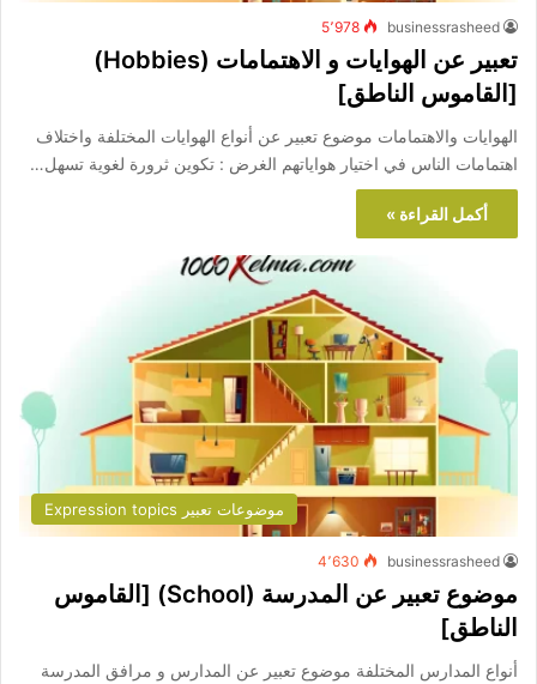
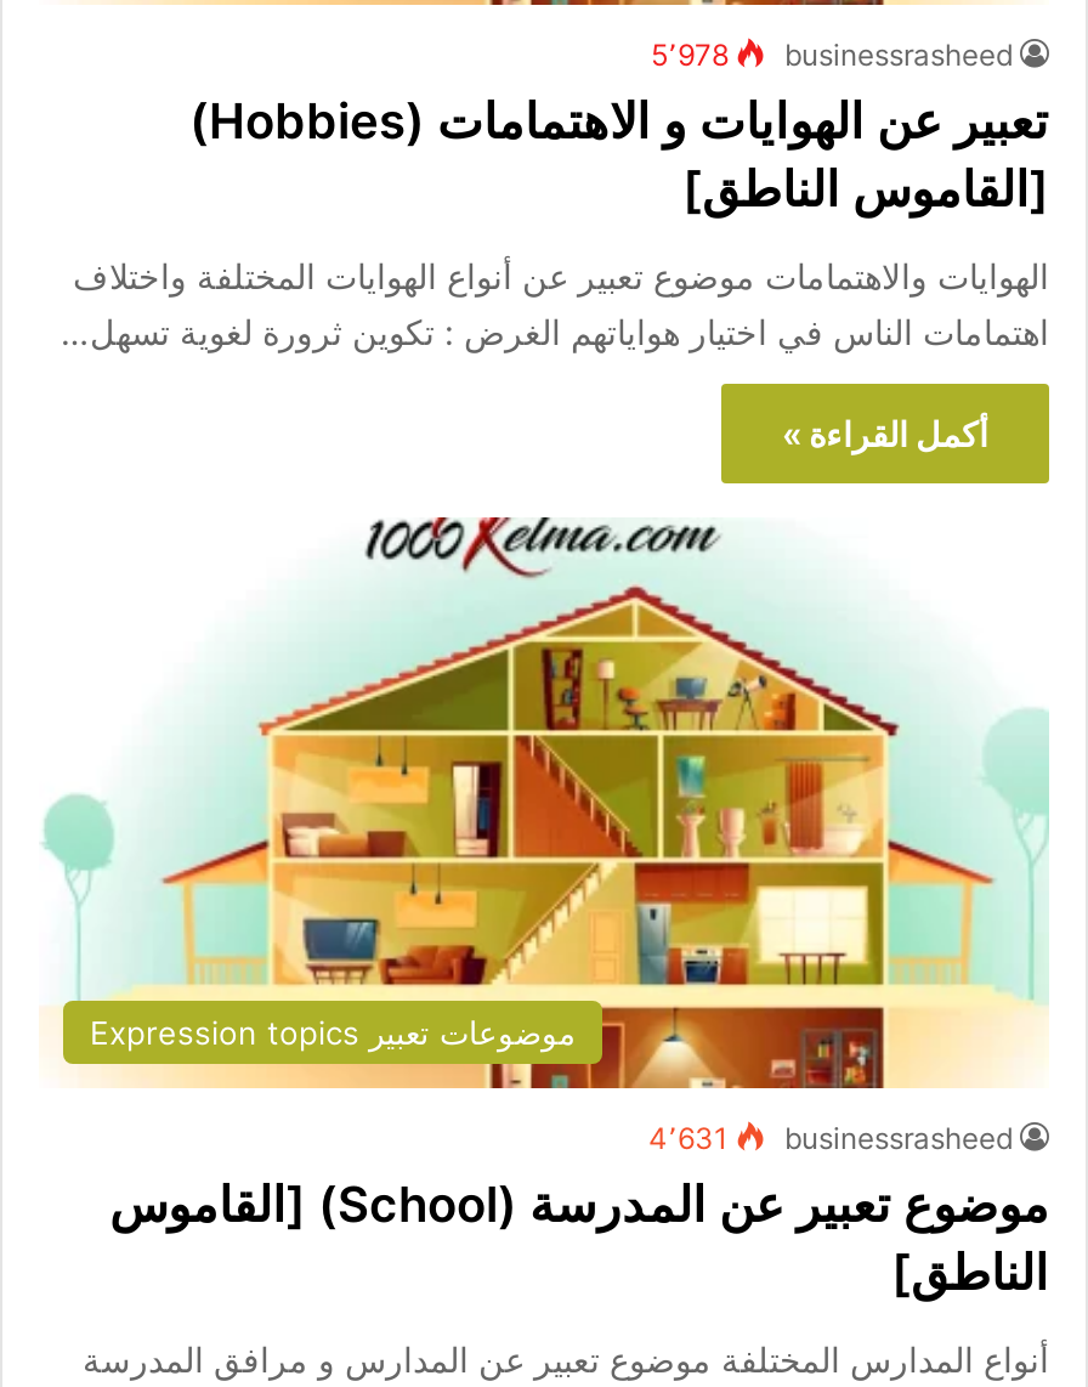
[318,552,500,570] 4٬630 businessrasheed -> [648,1119,1013,1156] 4٬631 businessrasheed

